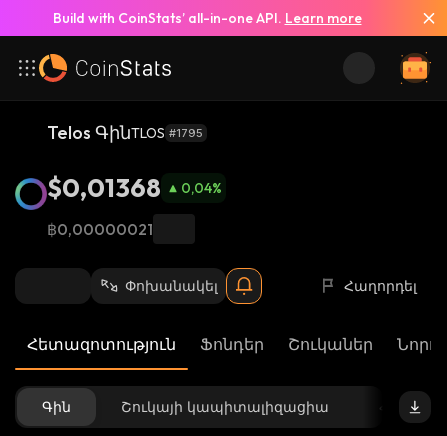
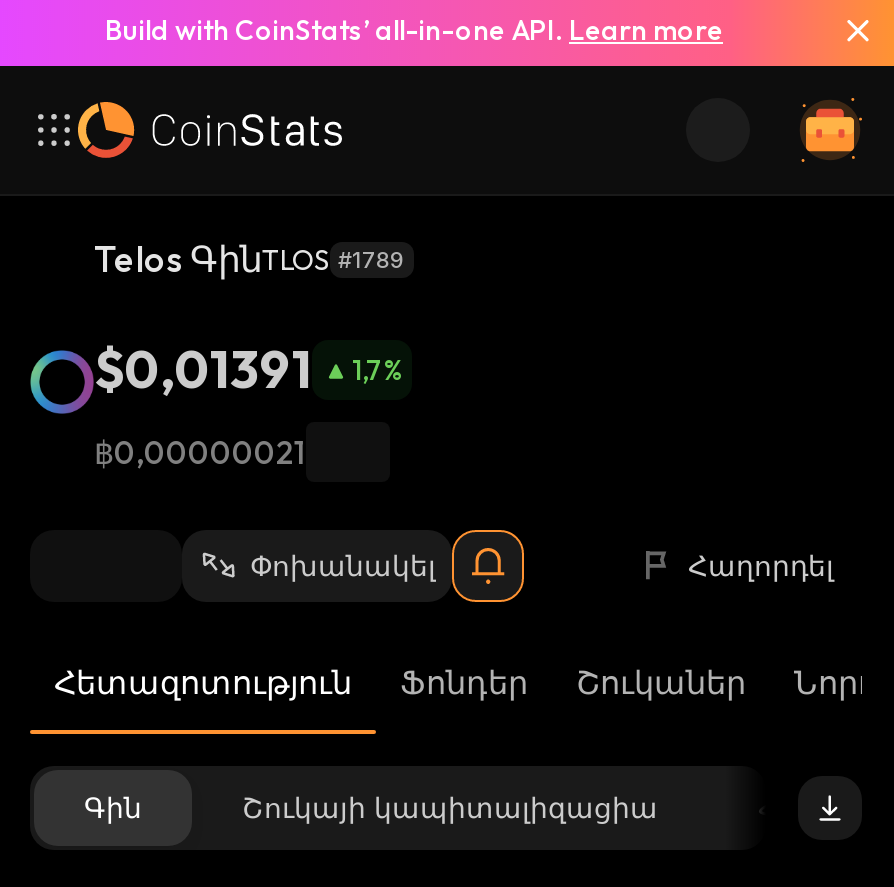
[47,121,203,144] Telos ԳինTLOS #1795 -> [94,236,406,282] Telos ԳինTLOS #1789
[47,171,161,204] $0,01368 -> [94,336,312,402] $0,01391
[181,179,222,197] 0,04% -> [352,352,404,388] 1,7%

